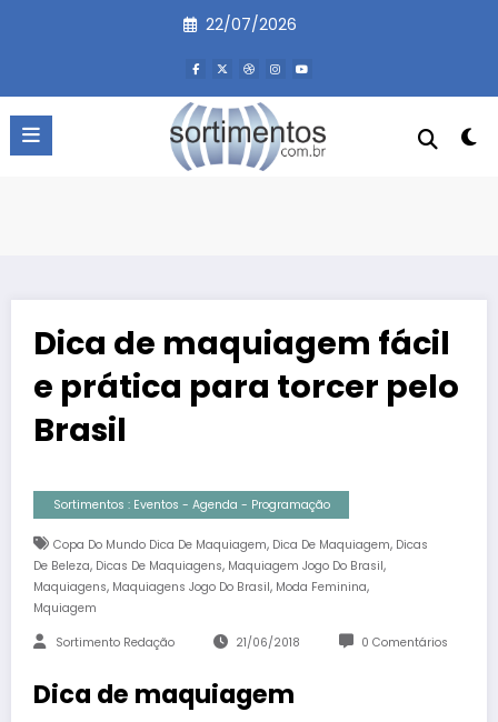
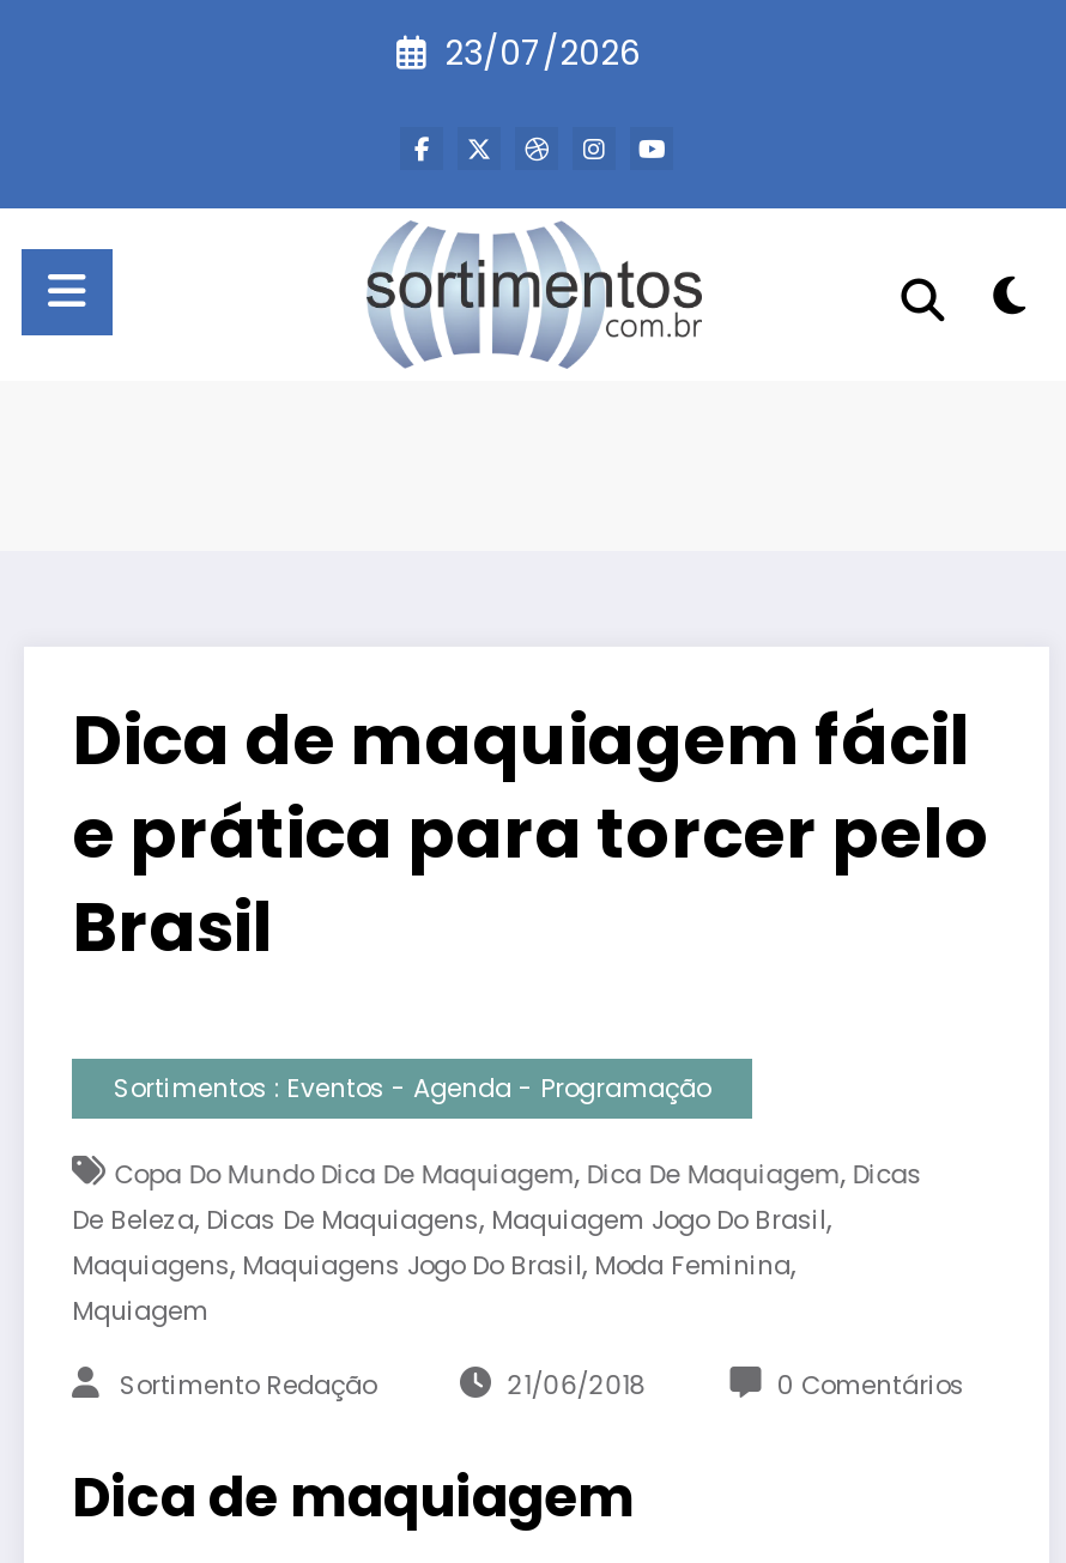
[206,13,297,36] 22/07/2026 -> [444,29,641,77] 23/07/2026

